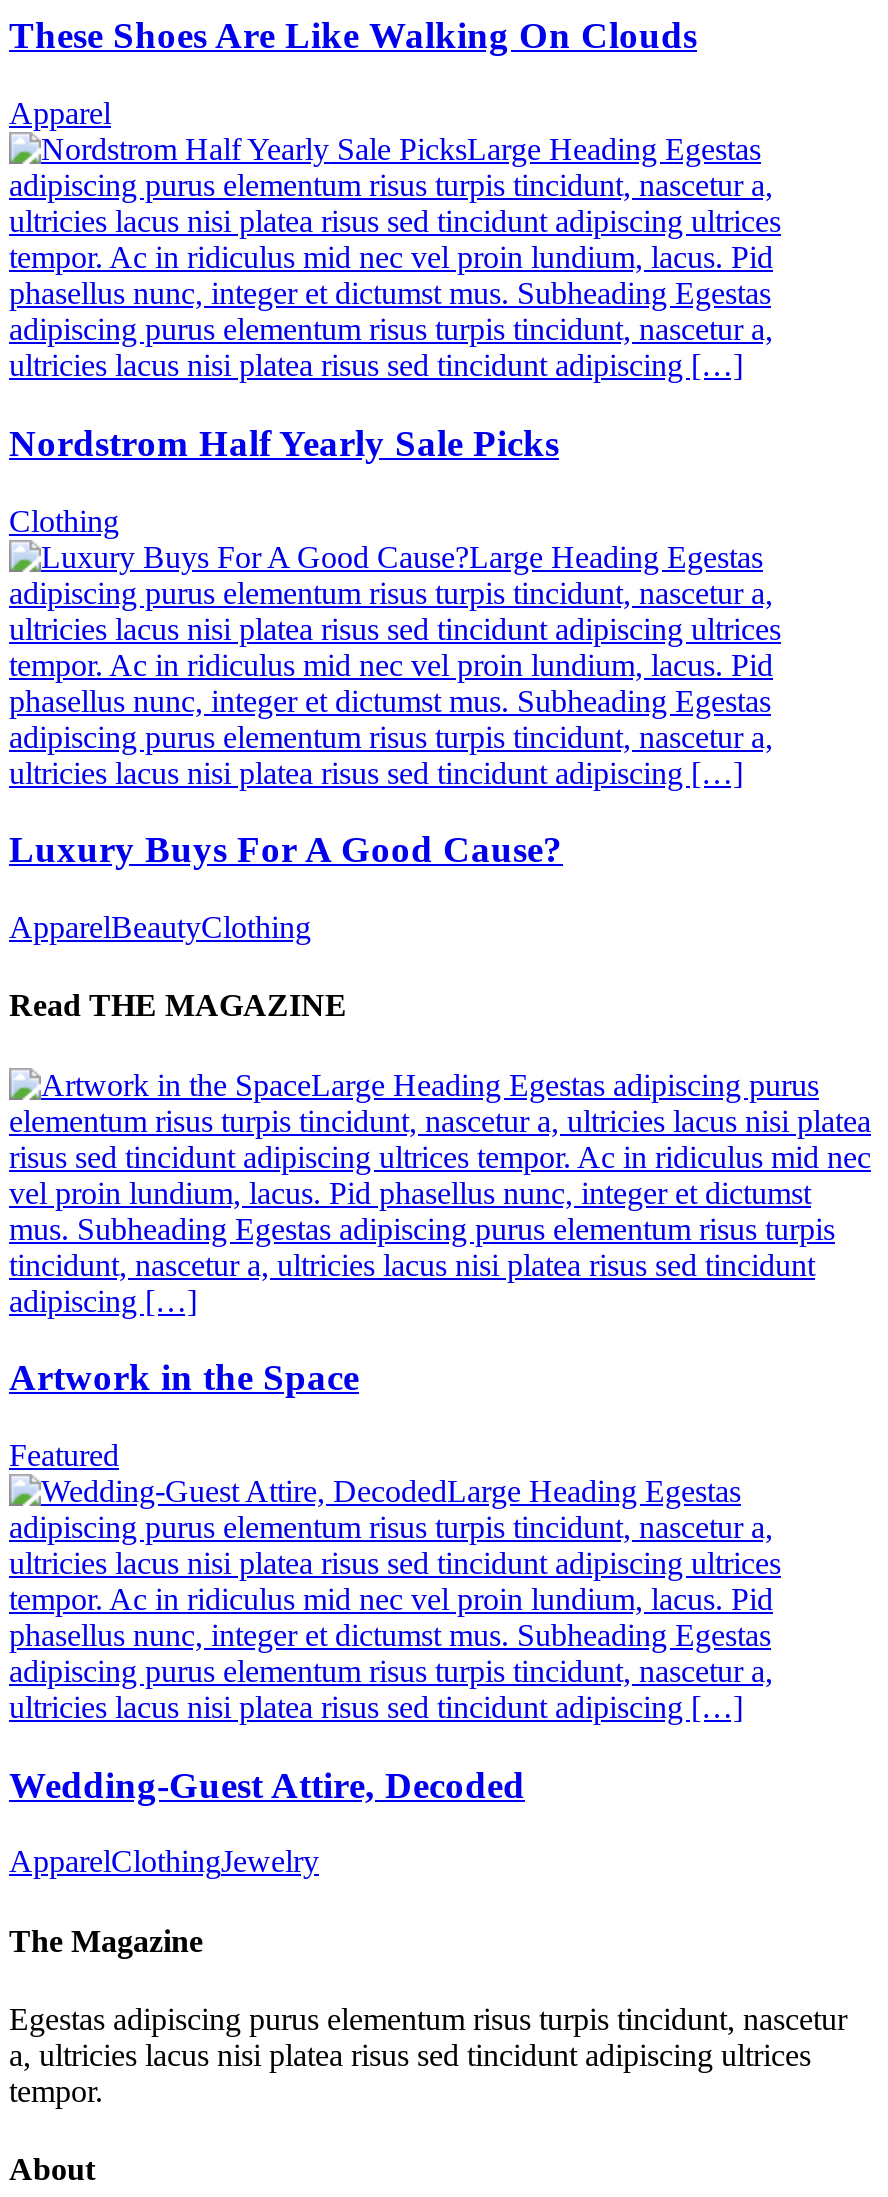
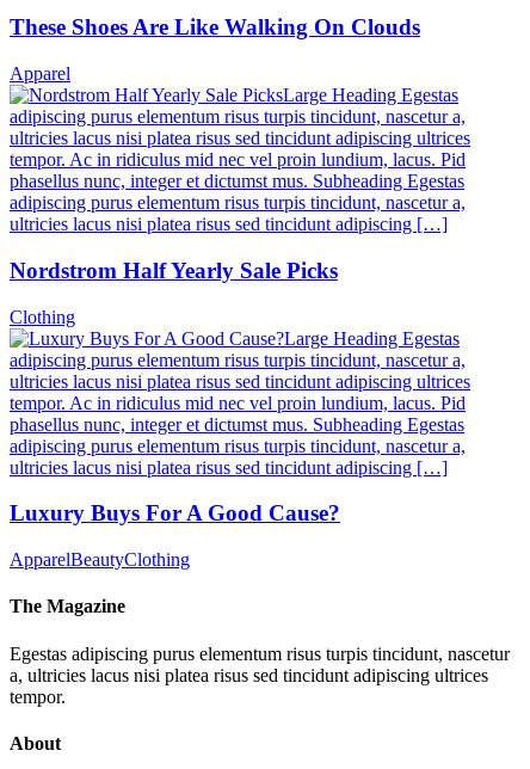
[9,989,871,1879] Read THE MAGAZINE | Large Heading Egestas adipiscing purus | elementum risus turpis tincidunt, nascetur a, ultricies lacus nisi platea | risus sed tincidunt adipiscing ultrices tempor. Ac in ridiculus mid nec | vel proin lundium, lacus. Pid phasellus nunc, integer et dictumst | mus. Subheading Egestas adipiscing purus elementum risus turpis | tincidunt, nascetur a, ultricies lacus nisi platea risus sed tincidunt | adipiscing […] | Artwork in the Space | Featured | Large Heading Egestas | adipiscing purus elementum risus turpis tincidunt, nascetur a, | ultricies lacus nisi platea risus sed tincidunt adipiscing ultrices | tempor. Ac in ridiculus mid nec vel proin lundium, lacus. Pid | phasellus nunc, integer et dictumst mus. Subheading Egestas | adipiscing purus elementum risus turpis tincidunt, nascetur a, | ultricies lacus nisi platea risus sed tincidunt adipiscing […] | Wedding-Guest Attire, Decoded | ApparelClothingJewelry -> none

